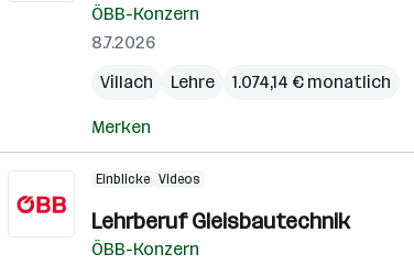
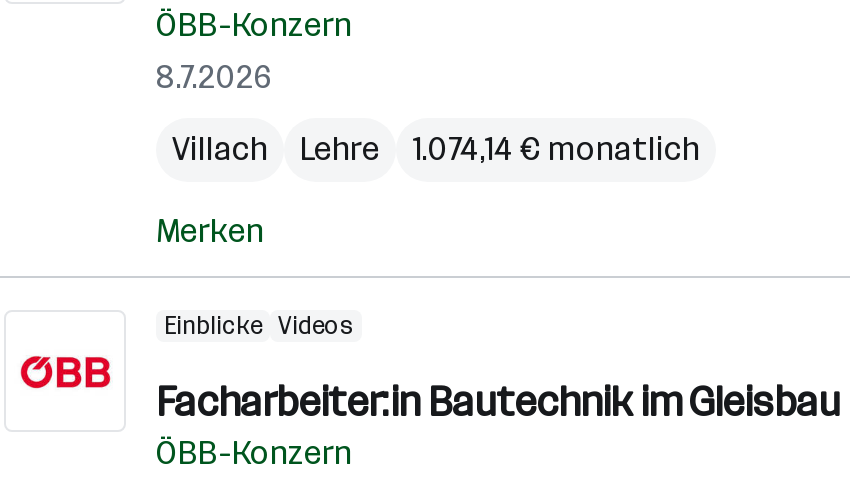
[91,208,350,234] Lehrberuf Gleisbautechnik -> [156,378,840,426] Facharbeiter:in Bautechnik im Gleisbau

